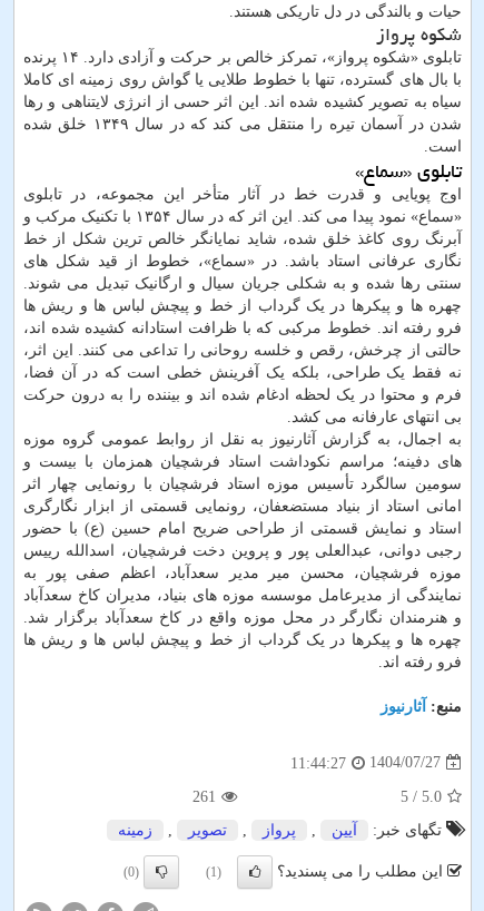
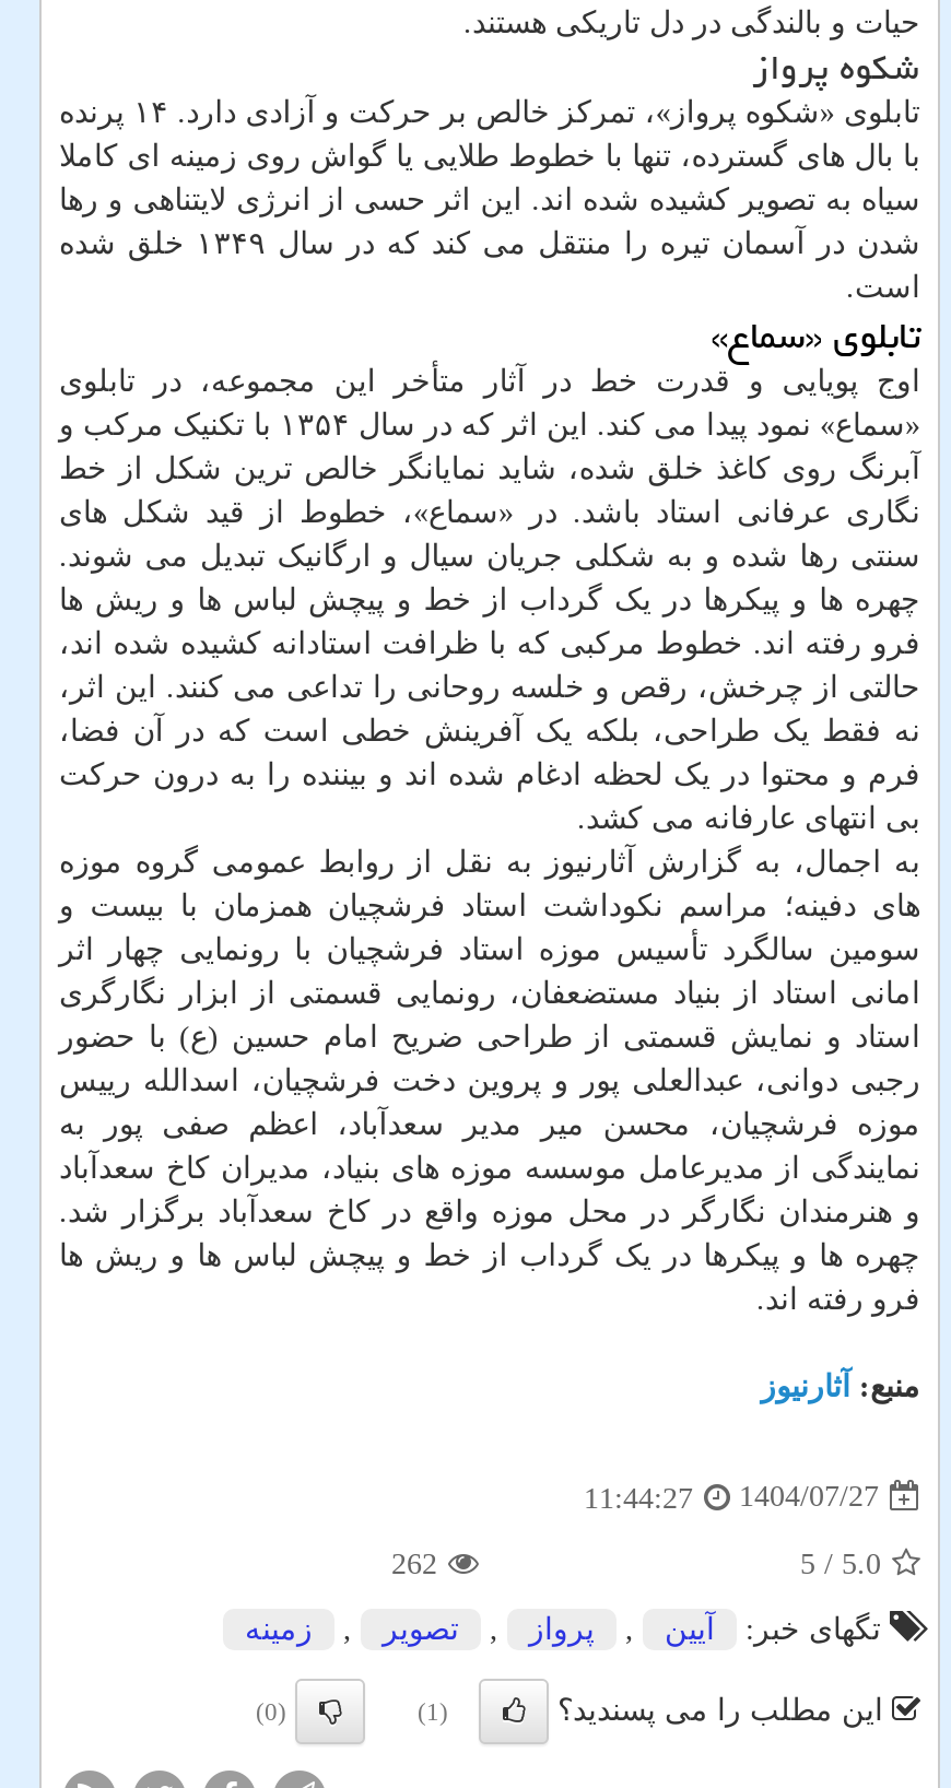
[192,789,216,805] 261 -> [391,1548,437,1581] 262

